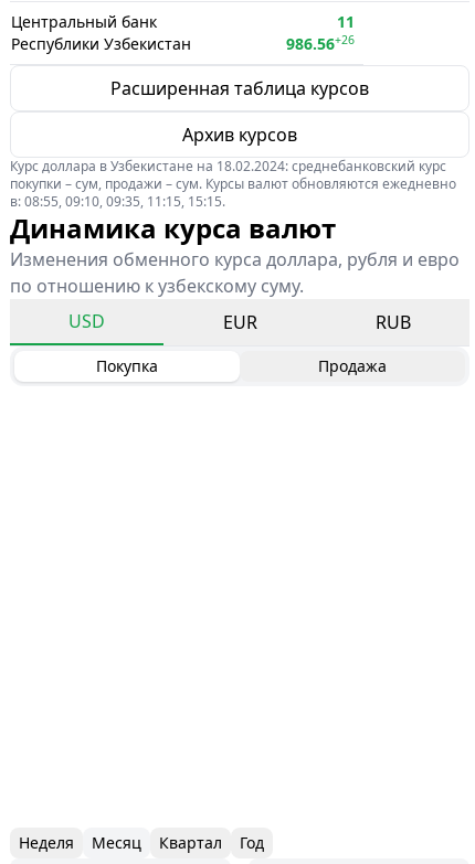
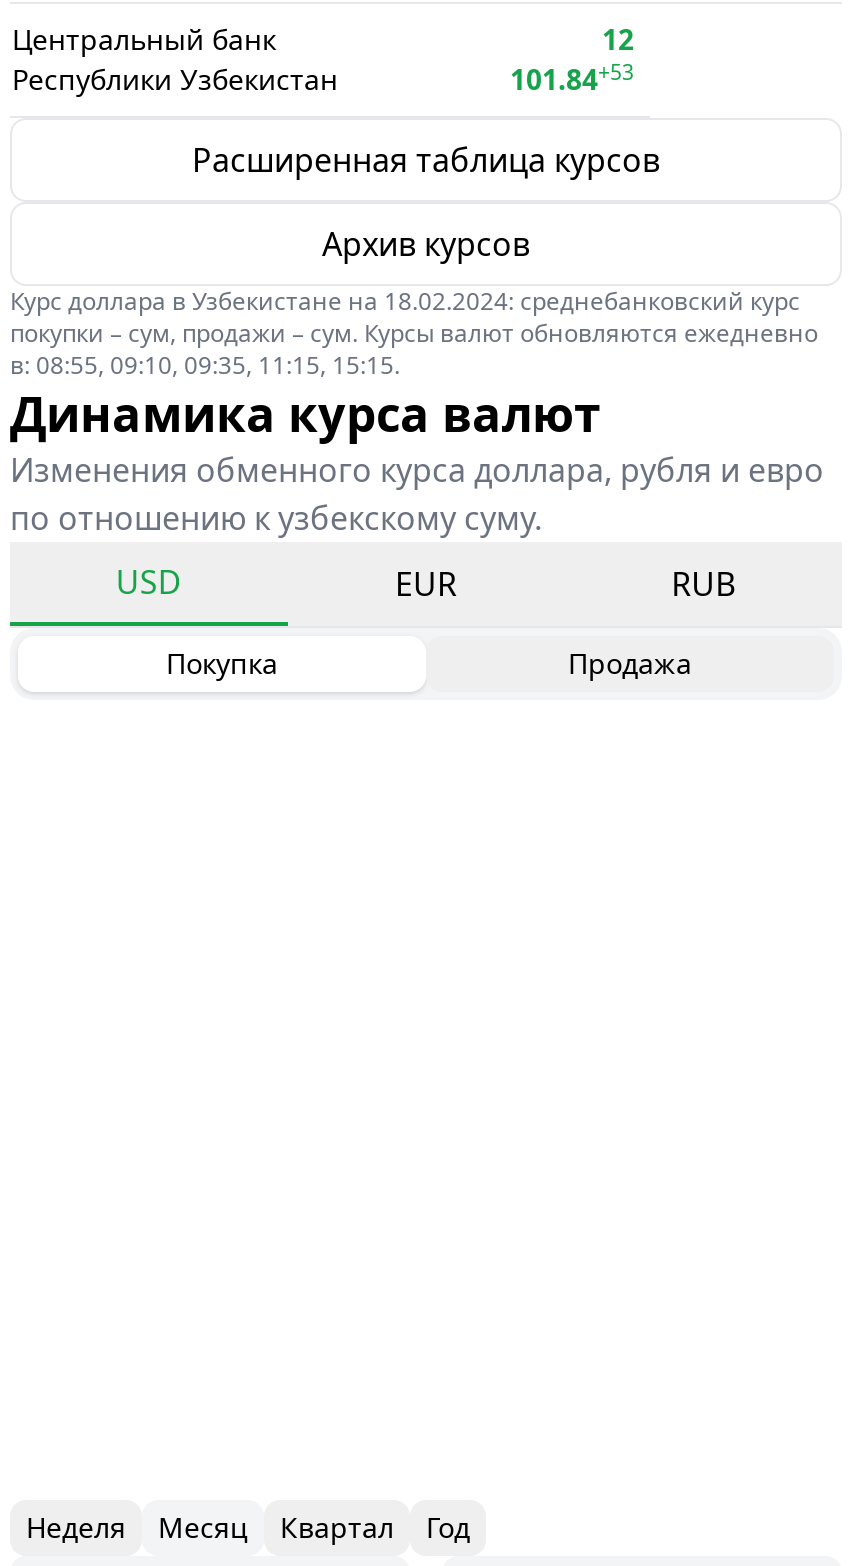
[337,11,355,32] 11 -> [602,20,634,58] 12
[286,32,355,54] 986.56+26 -> [510,58,634,98] 101.84+53

